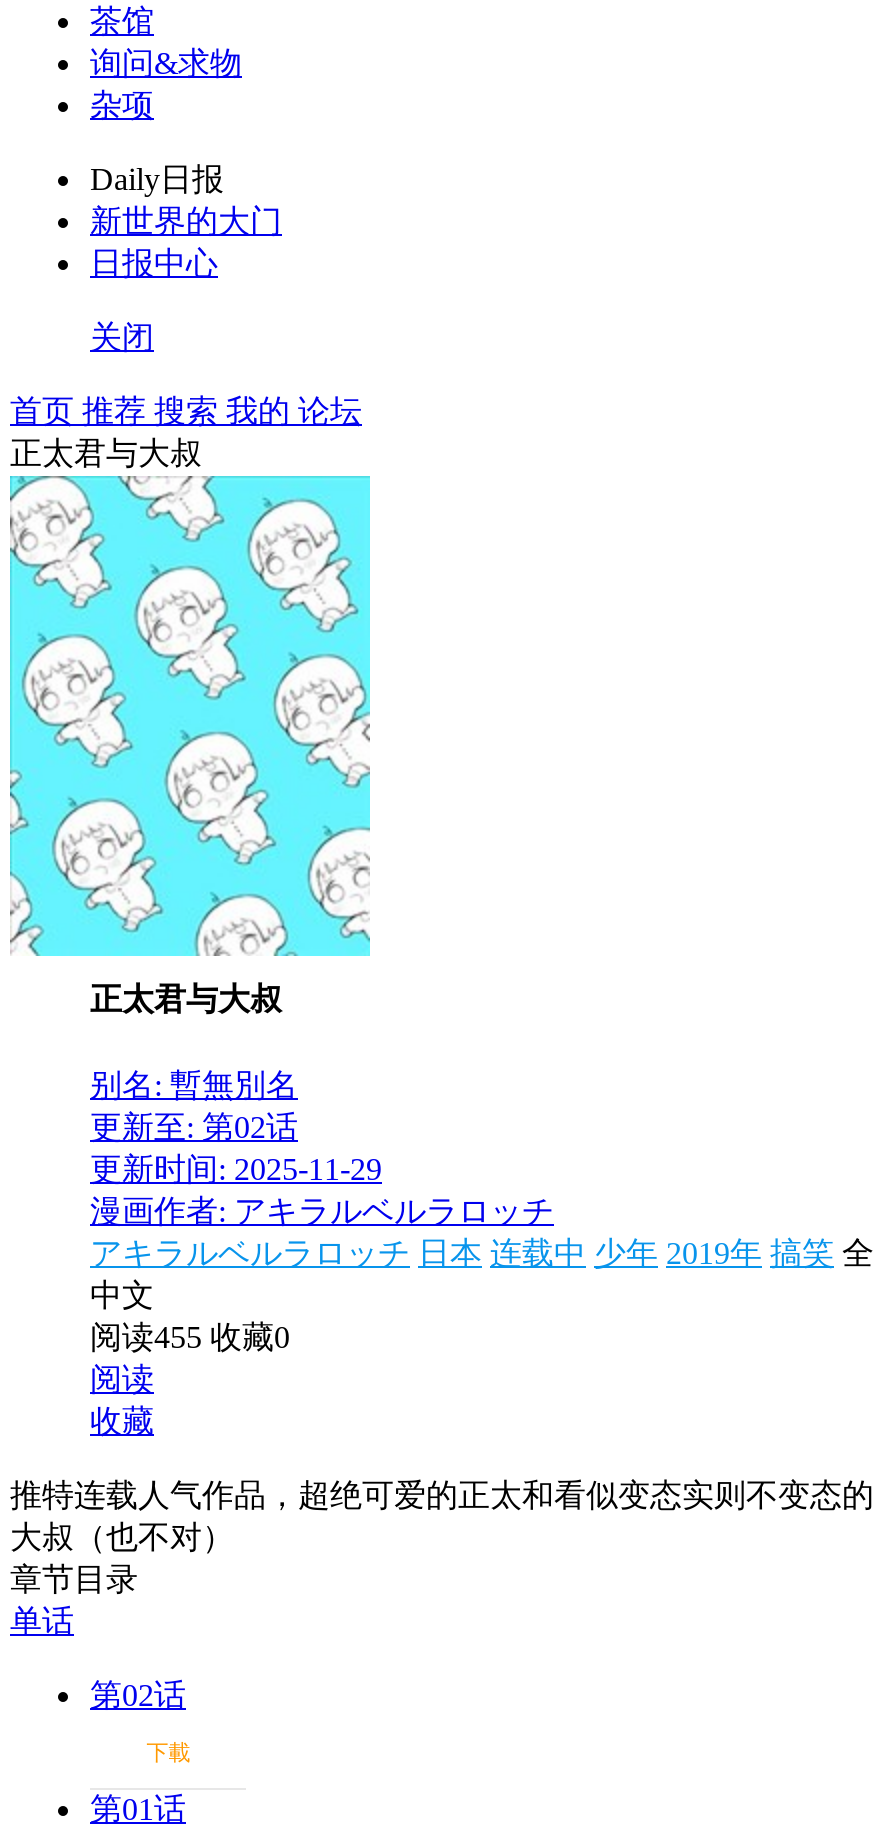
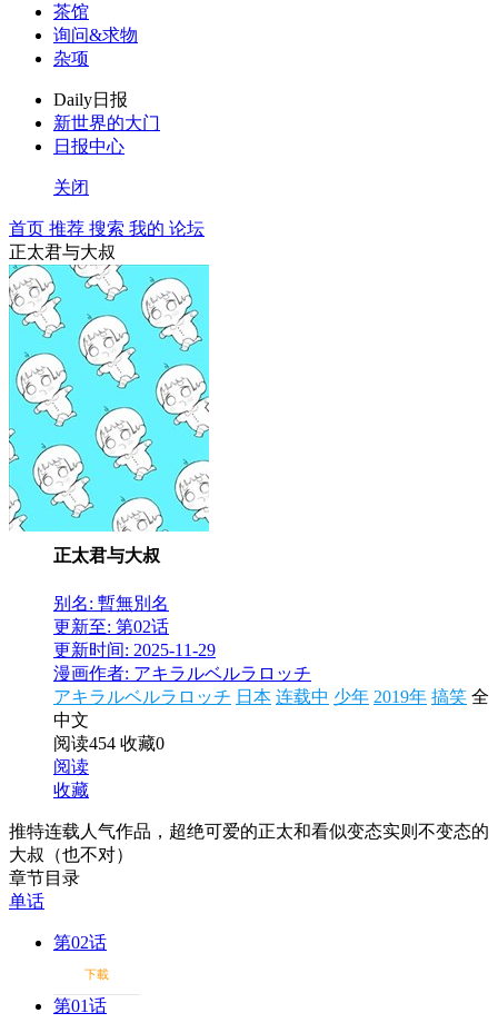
[90,1319,290,1353] 阅读455 收藏0 -> [53,734,165,752] 阅读454 收藏0

